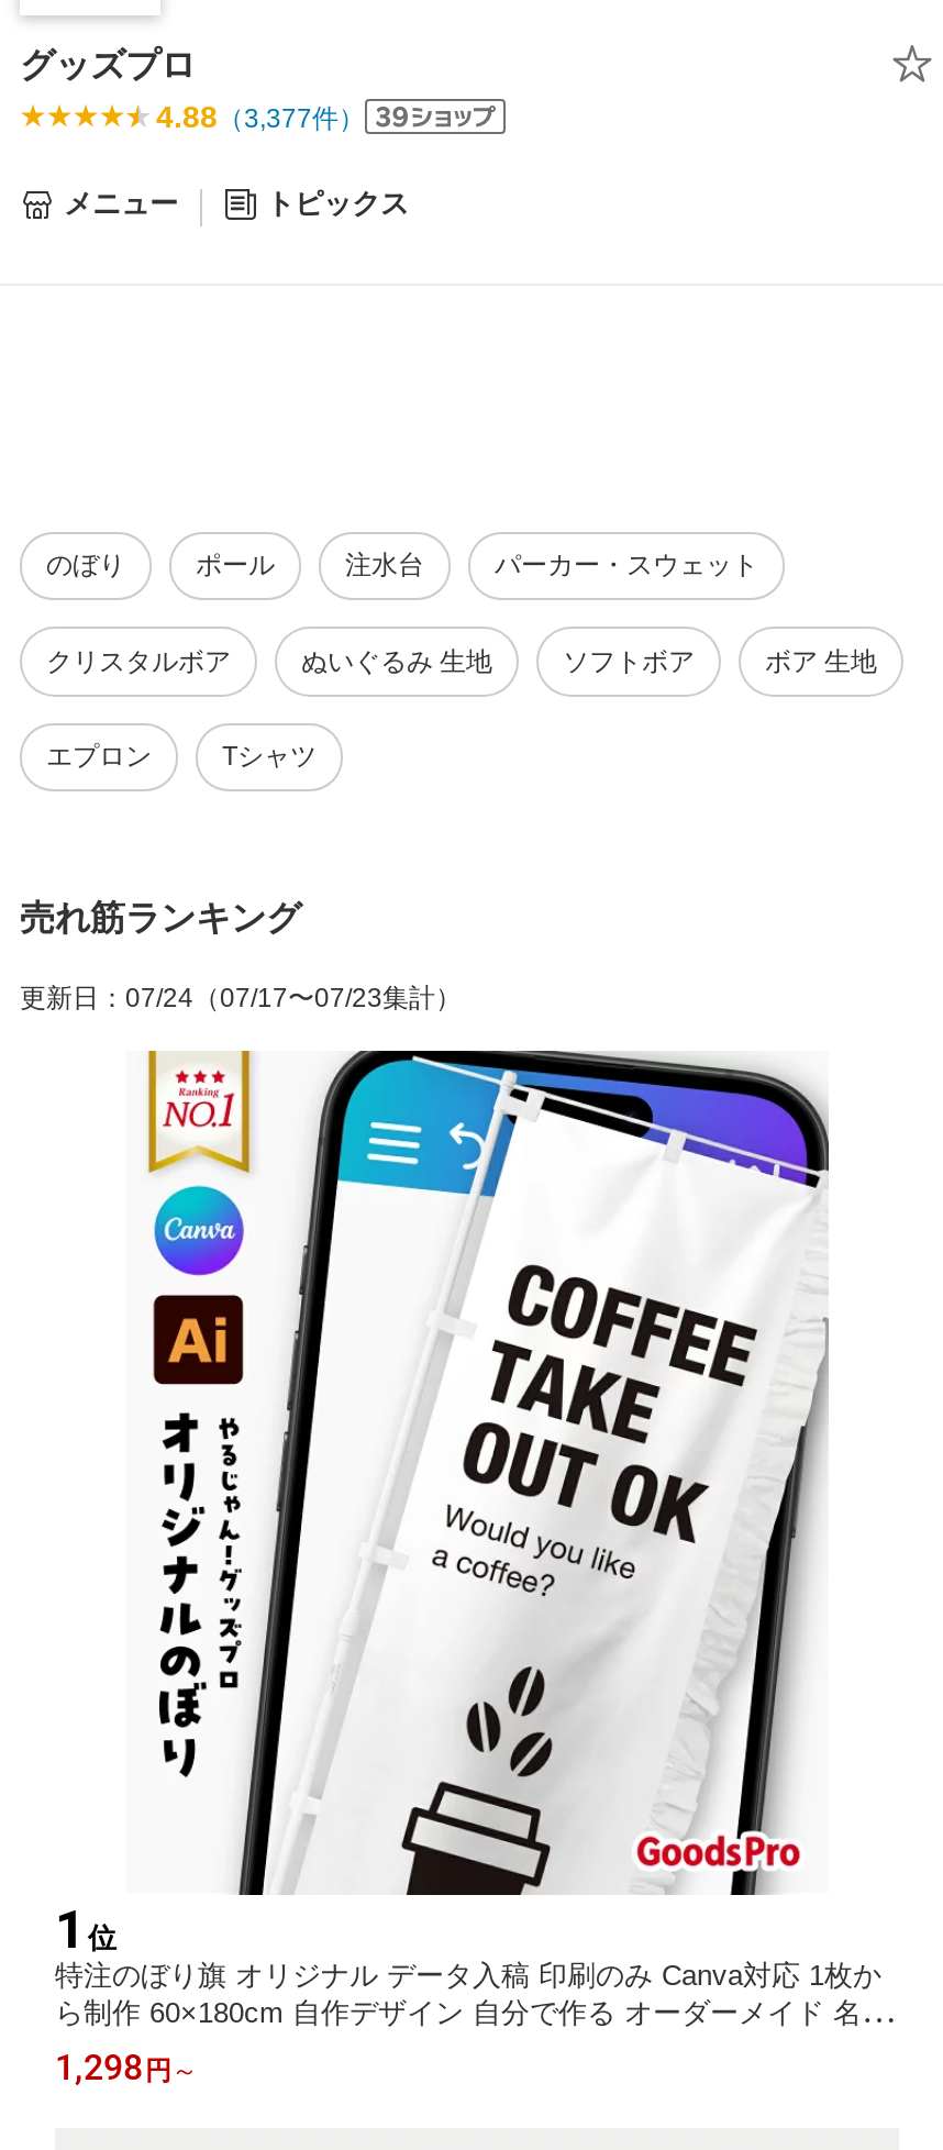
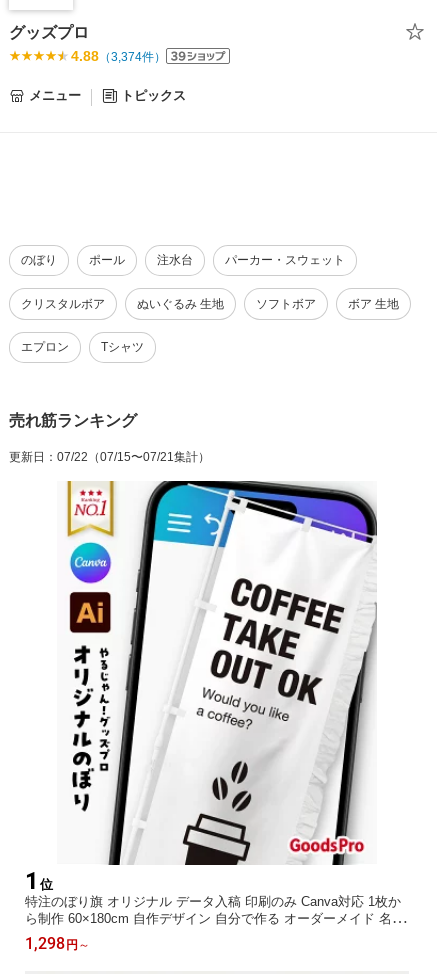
[156,99,365,134] 4.88（3,377件） -> [71,48,166,64] 4.88（3,374件）
[20,983,462,1014] 更新日：07/24（07/17〜07/23集計） -> [9,450,210,464] 更新日：07/22（07/15〜07/21集計）

